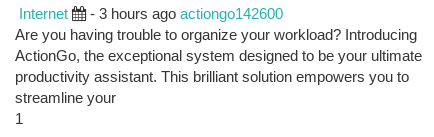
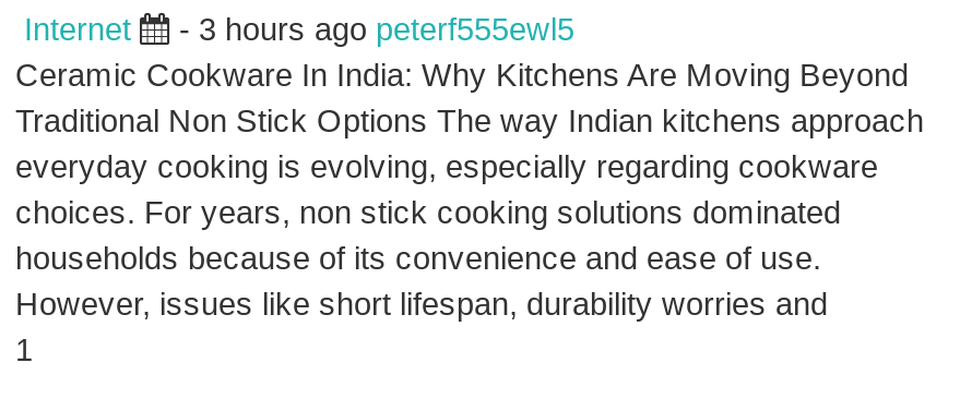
[15,6,422,106] - 3 hours ago actiongo142600 | Are you having trouble to organize your workload? Introducing | ActionGo, the exceptional system designed to be your ultimate | productivity assistant. This brilliant solution empowers you to | streamline your -> [15,12,924,322] - 3 hours ago peterf555ewl5 | Ceramic Cookware In India: Why Kitchens Are Moving Beyond | Traditional Non Stick Options The way Indian kitchens approach | everyday cooking is evolving, especially regarding cookware | choices. For years, non stick cooking solutions dominated | households because of its convenience and ease of use. | However, issues like short lifespan, durability worries and

